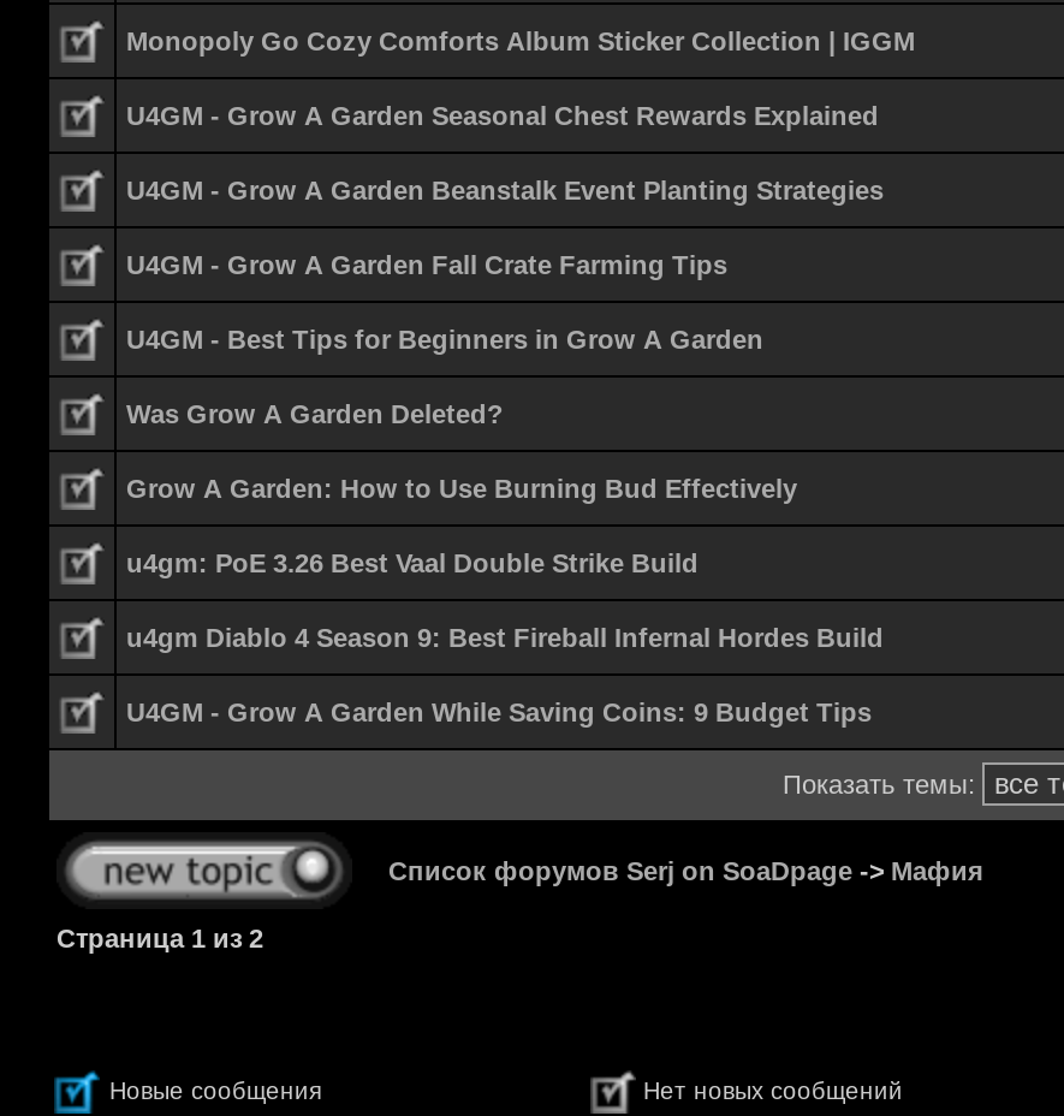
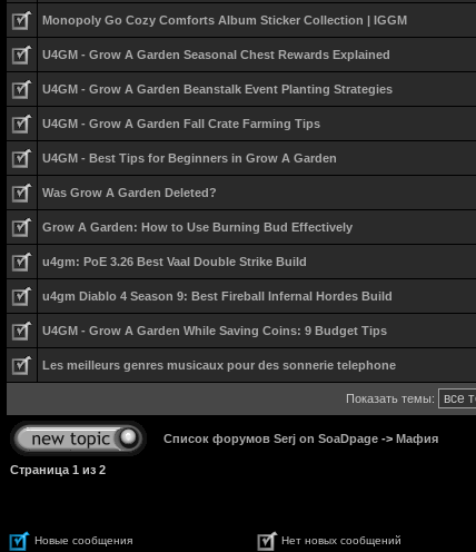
none -> [42,358,396,372] Les meilleurs genres musicaux pour des sonnerie telephone

